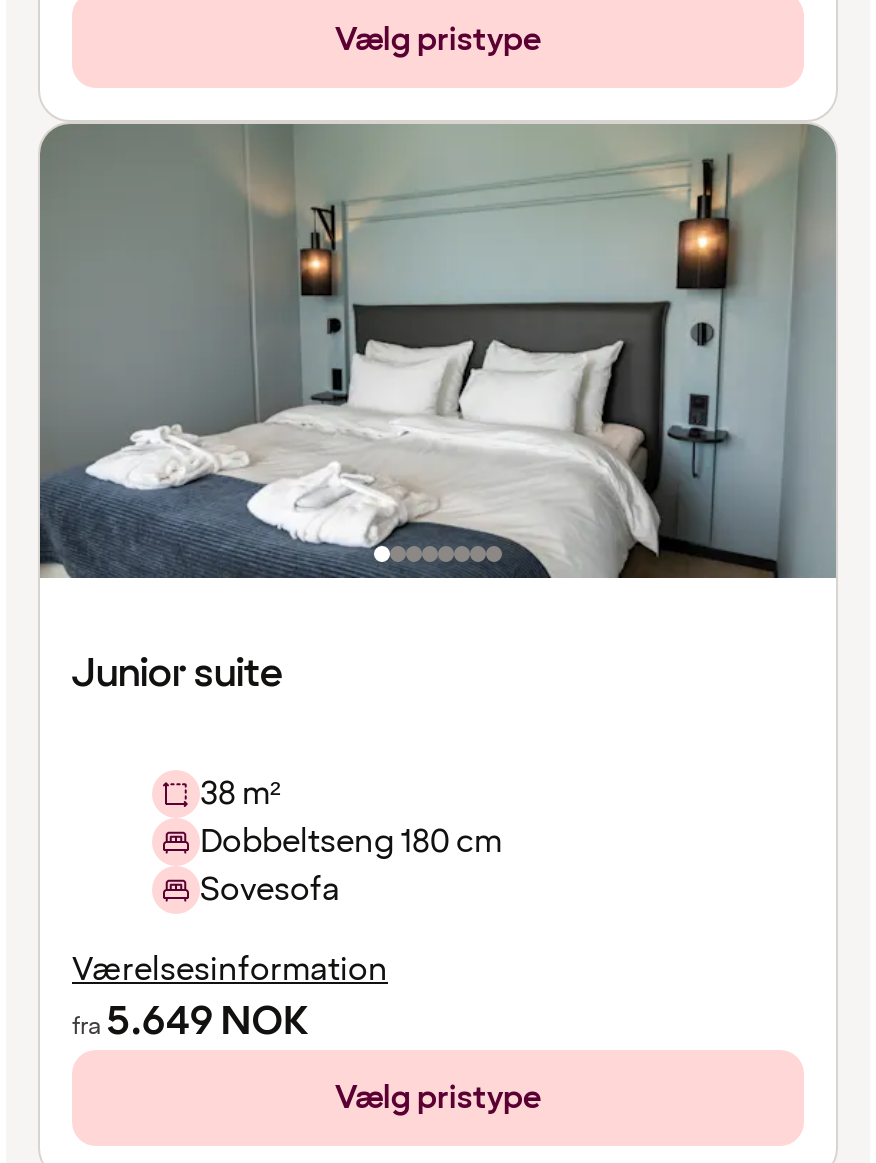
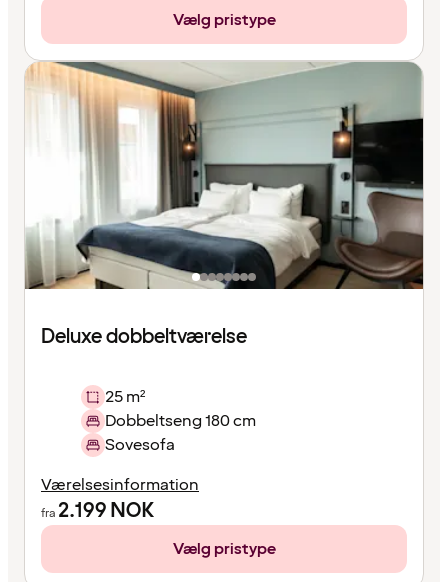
[38,122,838,702] [image] | Junior suite -> [25,62,423,351] [image] | Deluxe dobbeltværelse
[200,772,280,816] 38 m² -> [105,386,145,408] 25 m²
[72,994,308,1050] fra5.649 NOK -> [41,497,154,525] fra2.199 NOK

